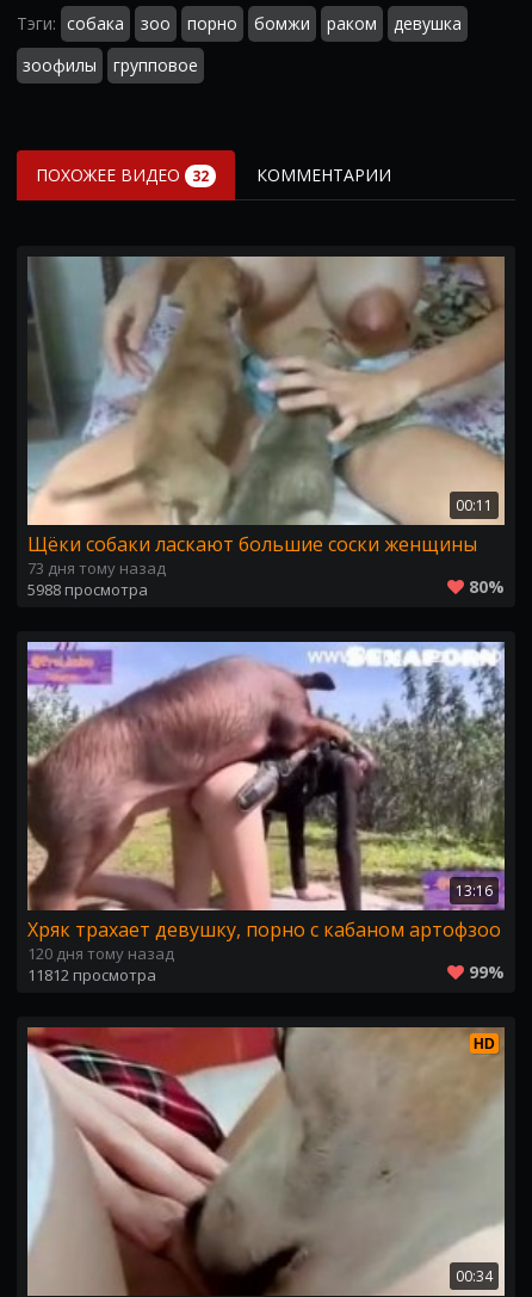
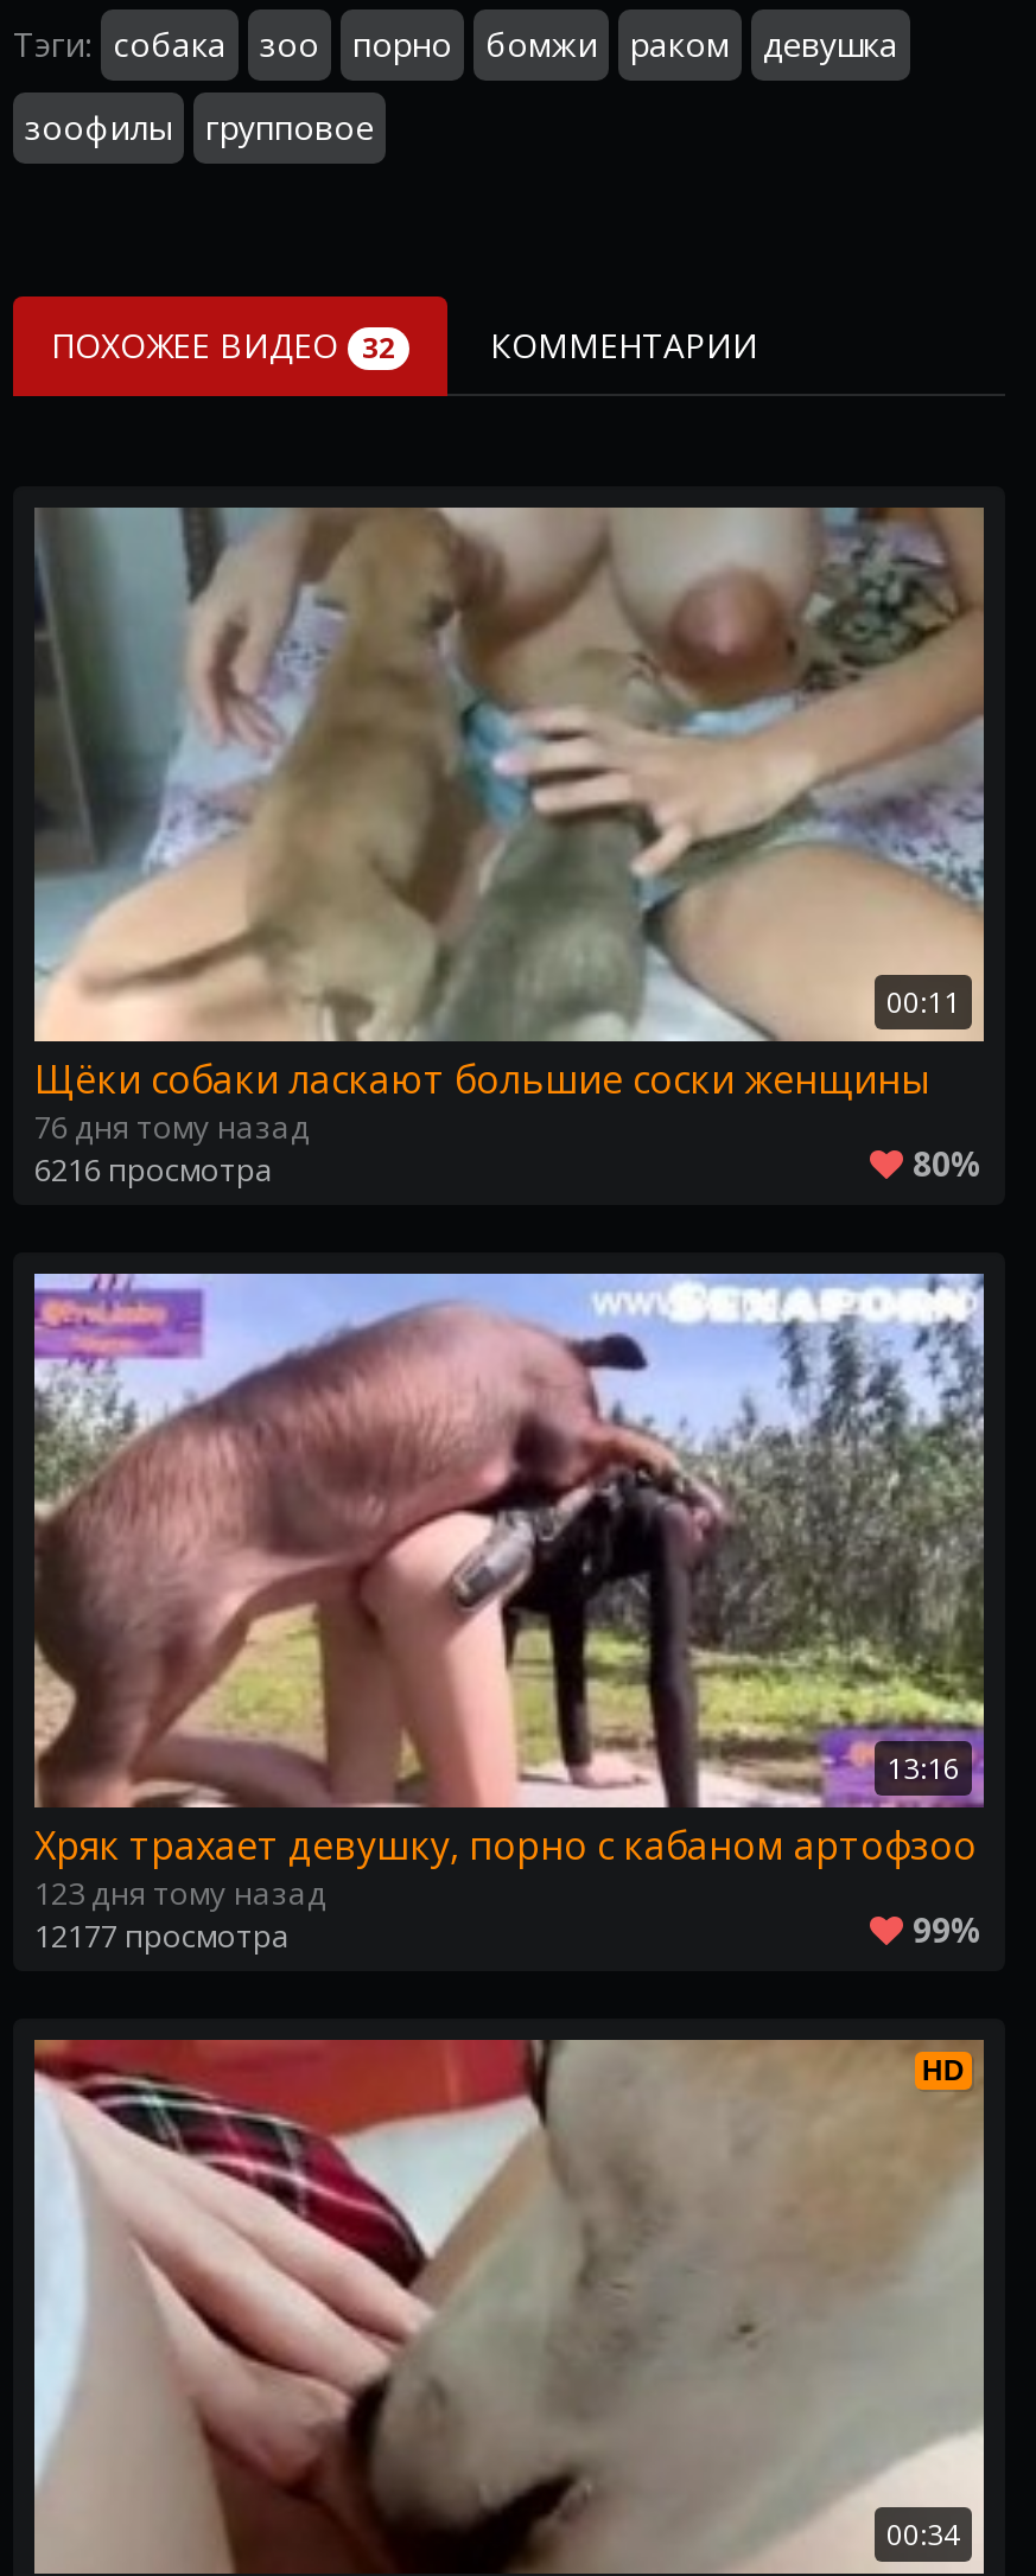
[27,557,166,579] 73 дня тому назад -> [34,1106,310,1148] 76 дня тому назад
[27,579,148,600] 5988 просмотра -> [34,1148,274,1191] 6216 просмотра
[27,943,174,964] 120 дня тому назад -> [34,1872,326,1914] 123 дня тому назад
[27,964,156,986] 11812 просмотра -> [34,1914,291,1957] 12177 просмотра

